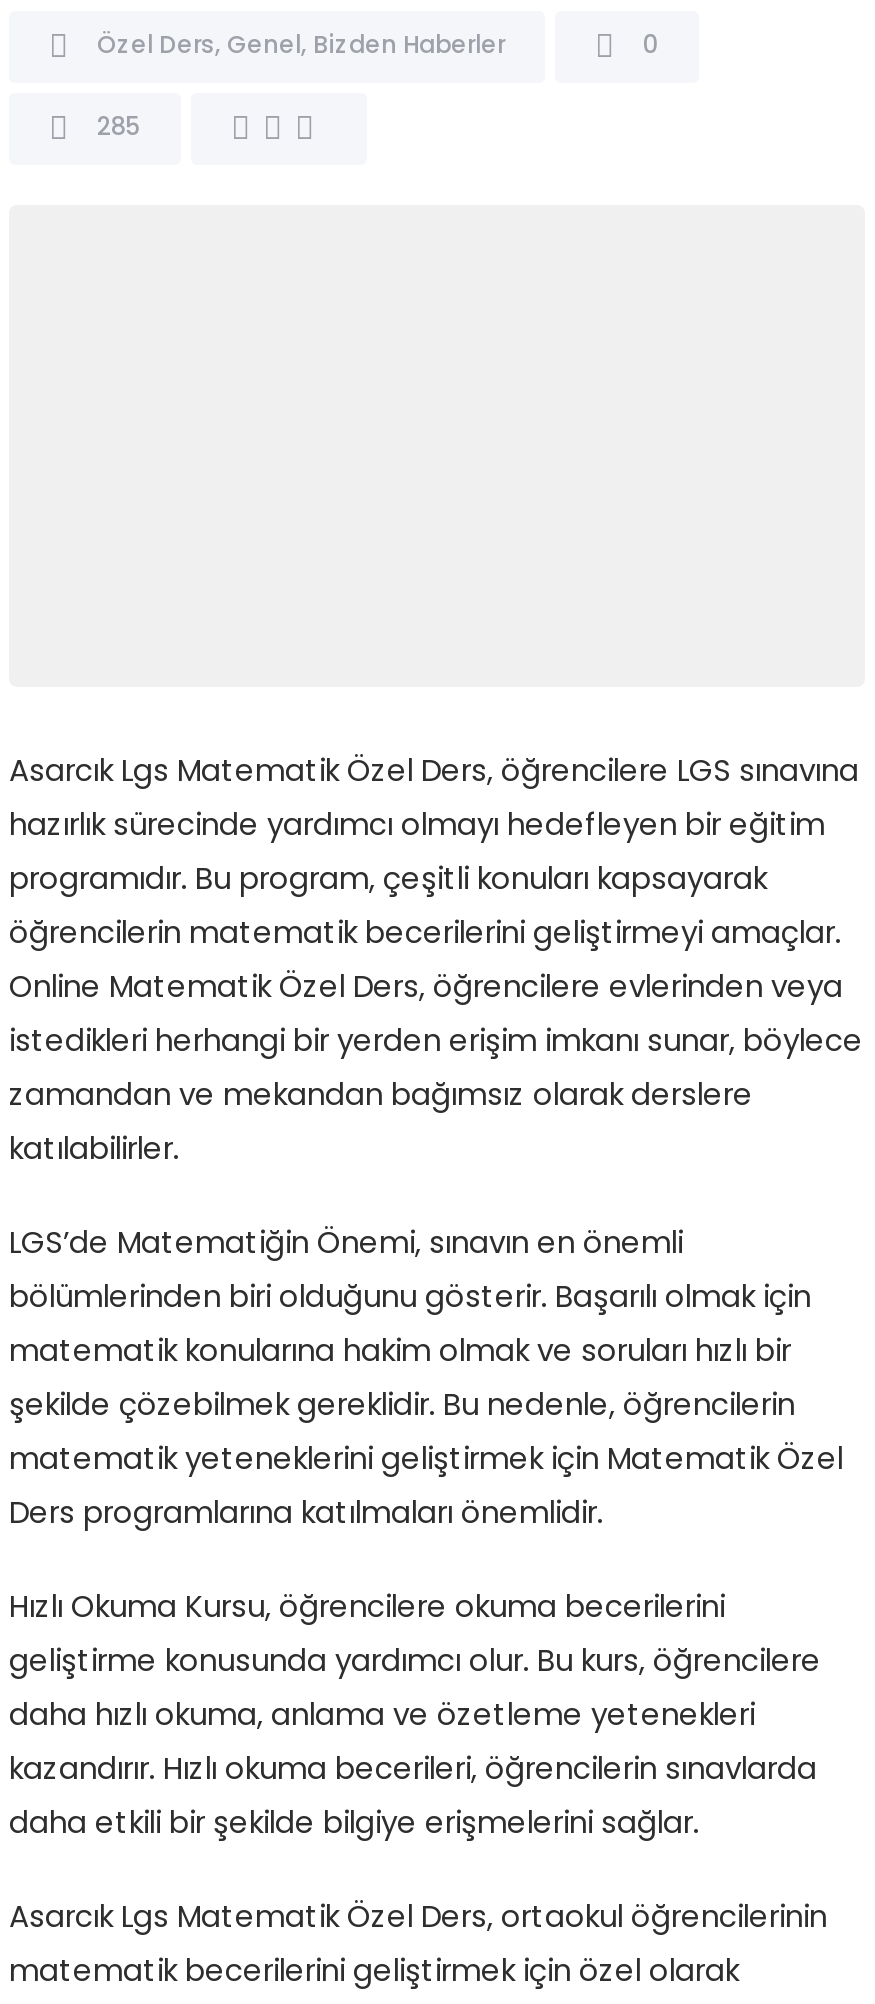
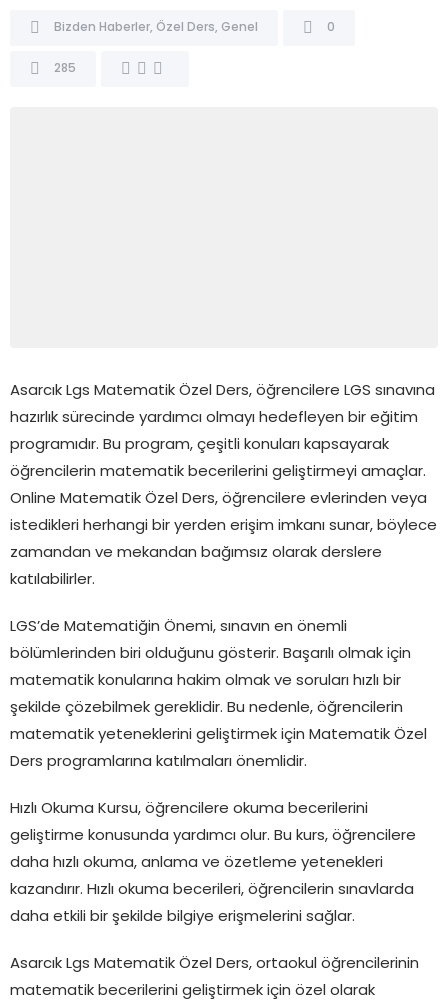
[97,35,505,59] Özel Ders, Genel, Bizden Haberler -> [54,22,258,34] Bizden Haberler, Özel Ders, Genel

